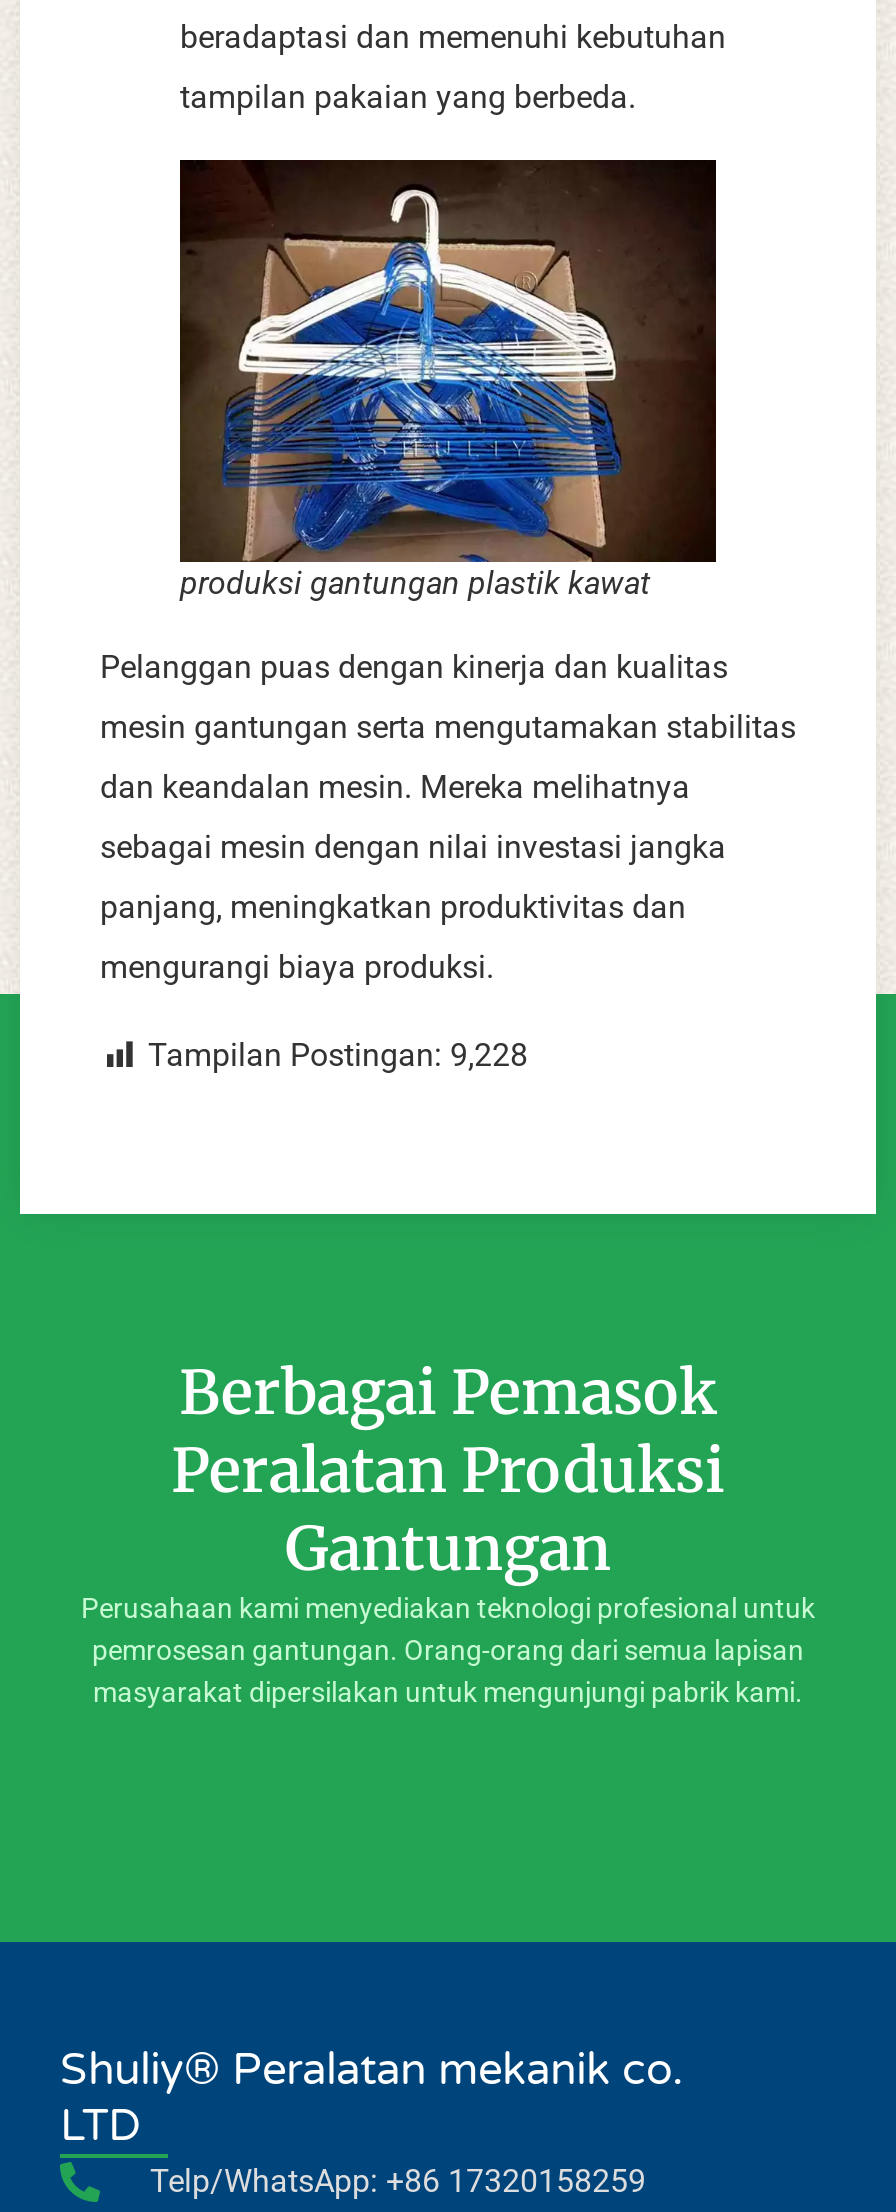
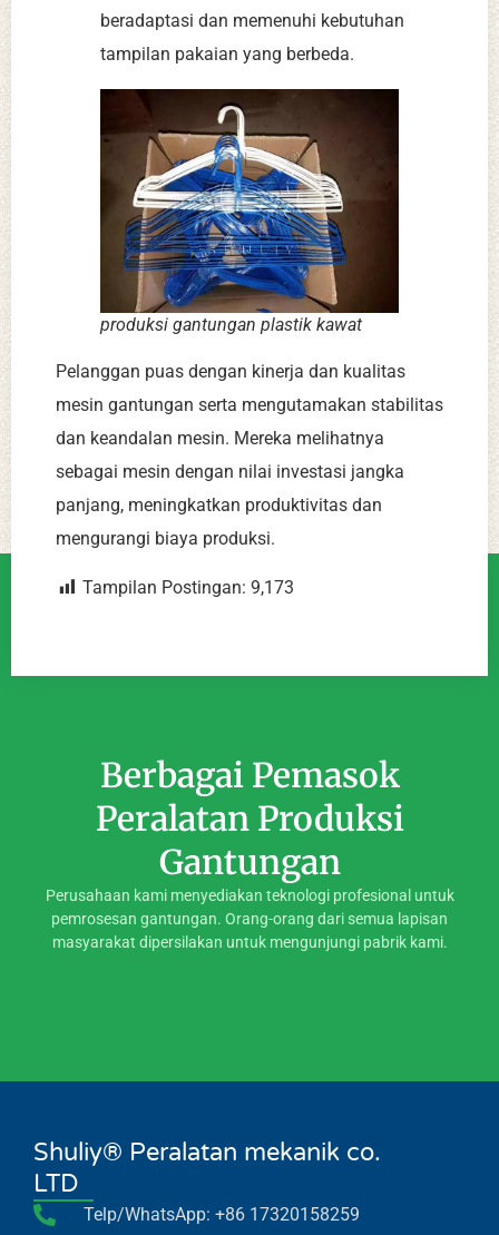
[148,1036,528,1074] Tampilan Postingan: 9,228 -> [82,577,294,598] Tampilan Postingan: 9,173

